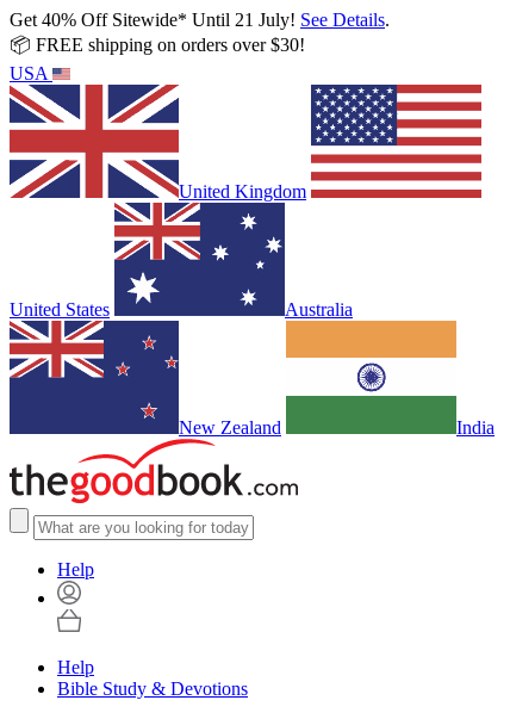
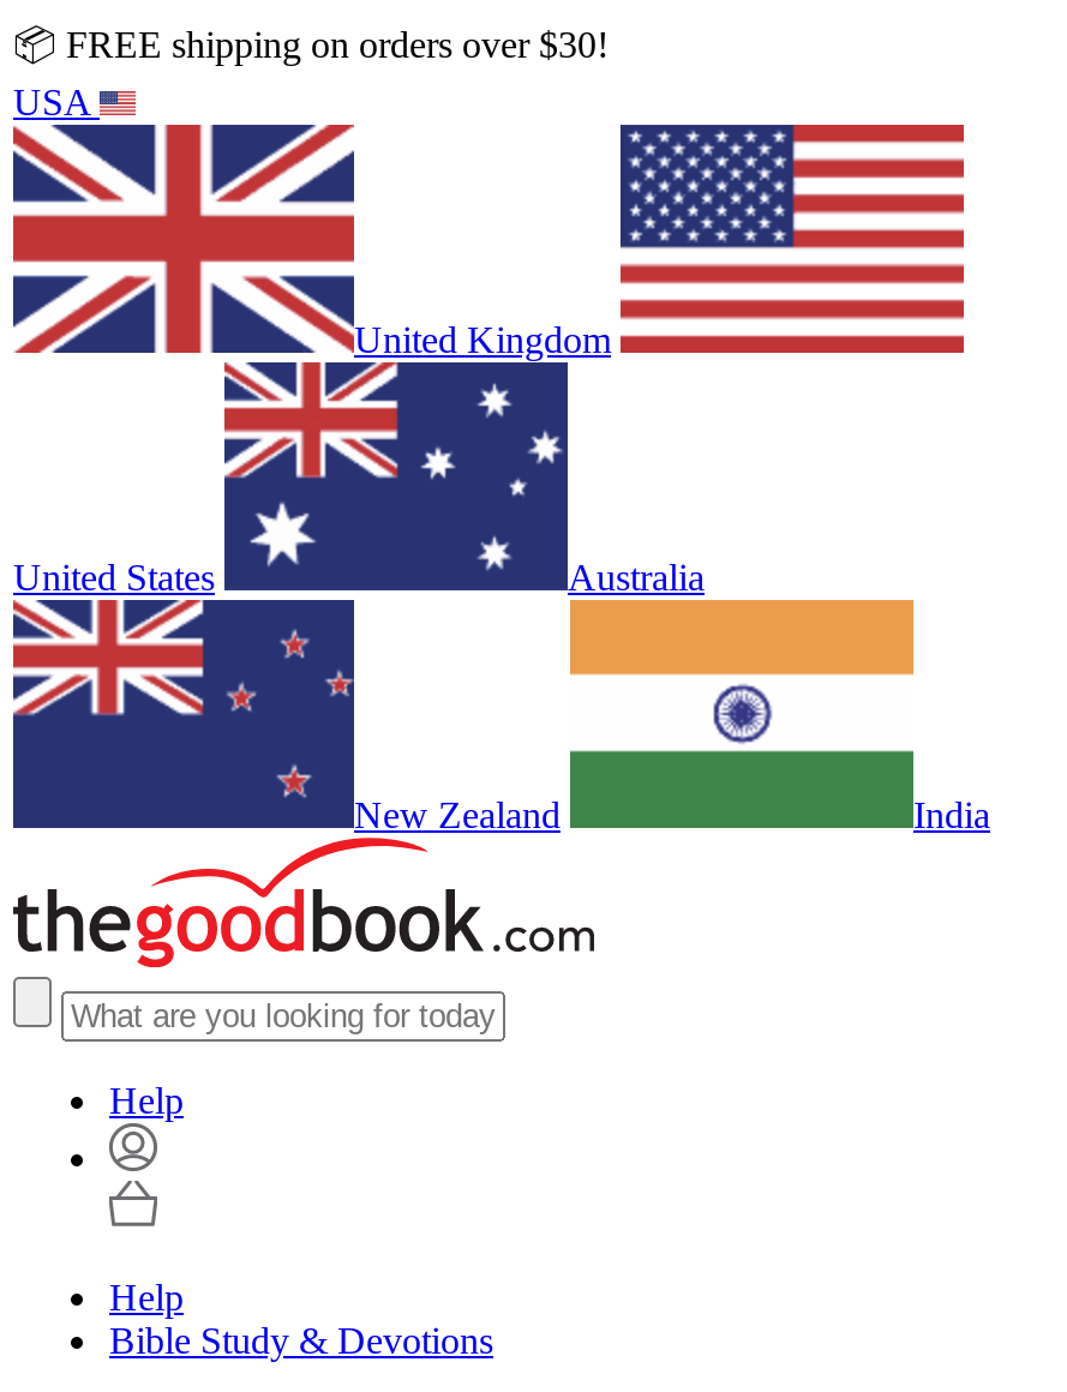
[10,10,390,30] Get 40% Off Sitewide* Until 21 July! See Details. -> none

